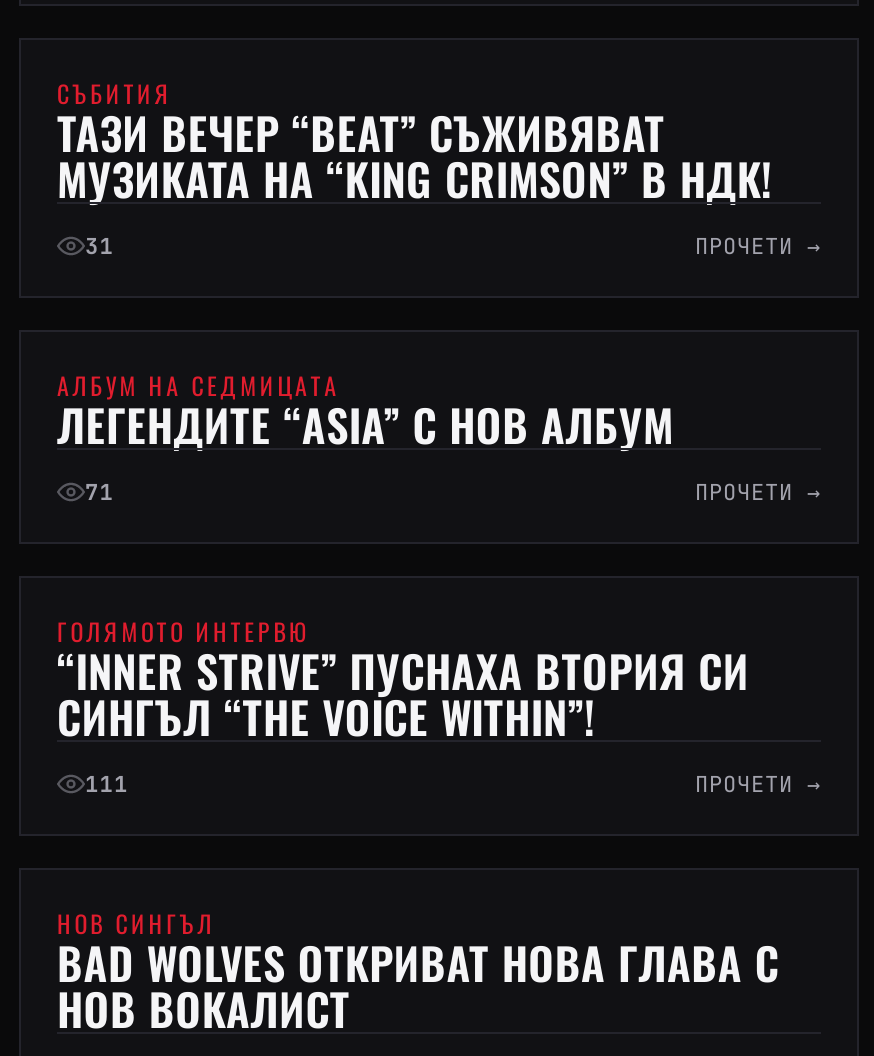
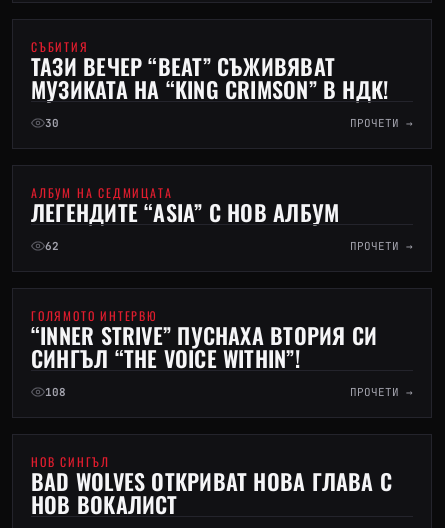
[85,232,114,260] 31 -> [45,116,59,130] 30
[85,478,114,506] 71 -> [45,239,59,253] 62
[85,770,128,798] 111 -> [45,385,67,399] 108

